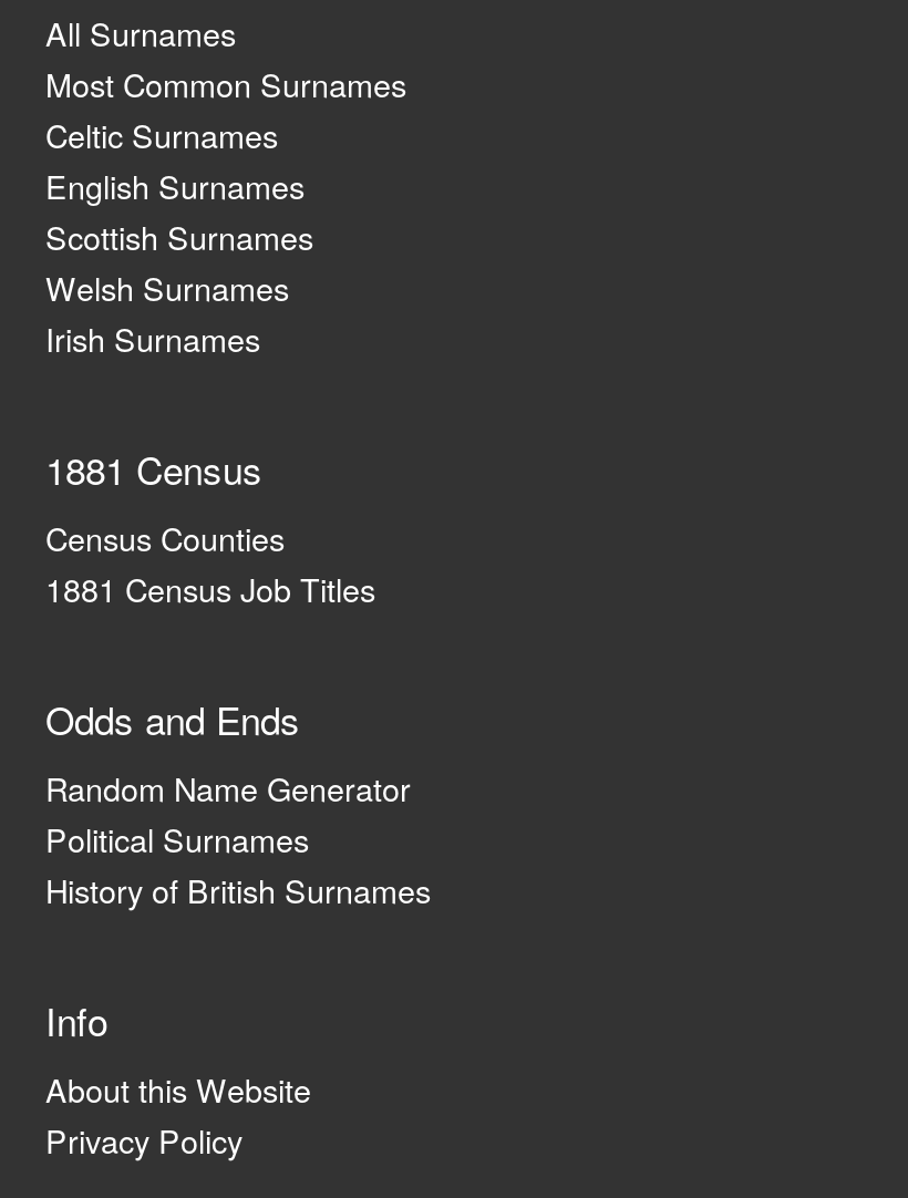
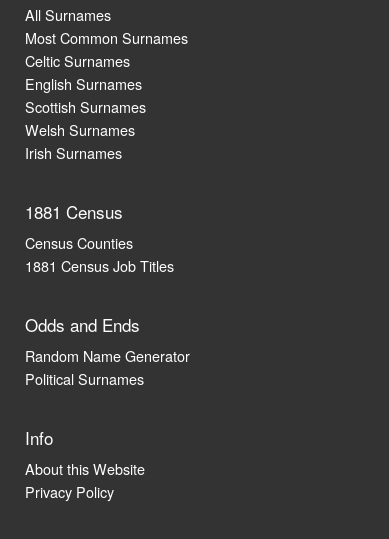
[45,867,431,913] History of British Surnames -> none

